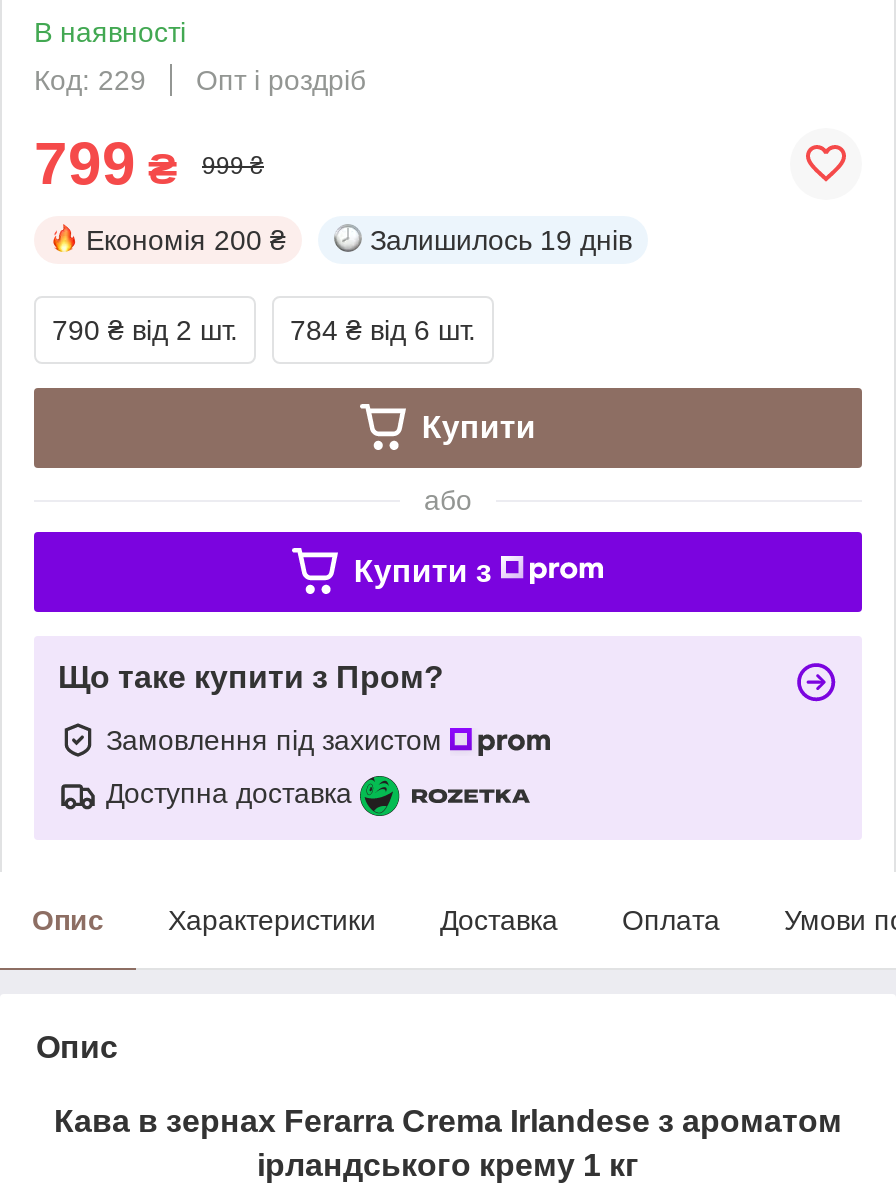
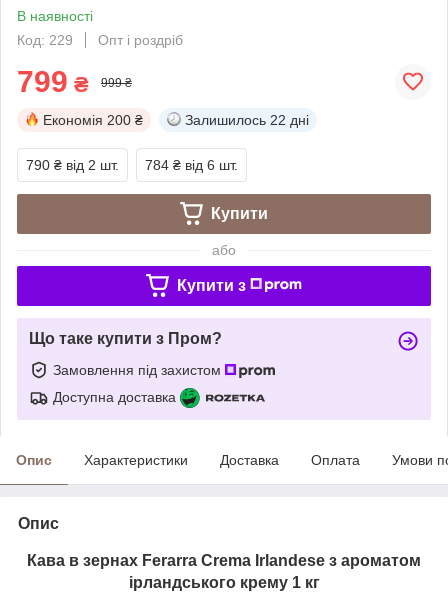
[370,224,632,256] Залишилось 19 днів -> [185,112,309,128] Залишилось 22 дні

